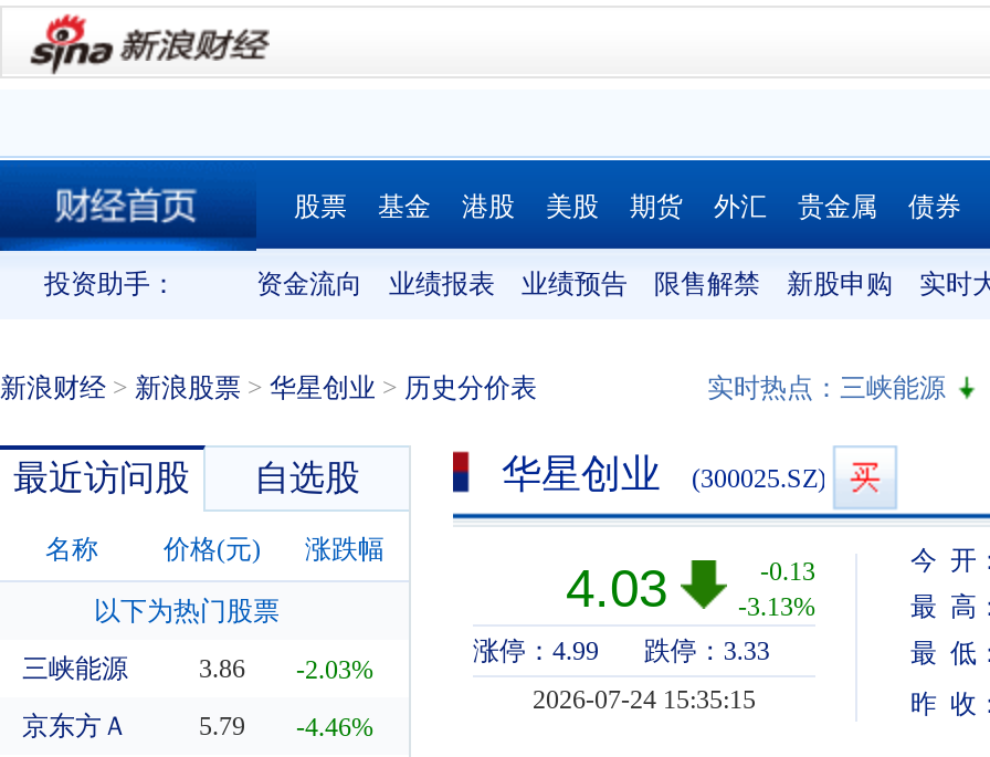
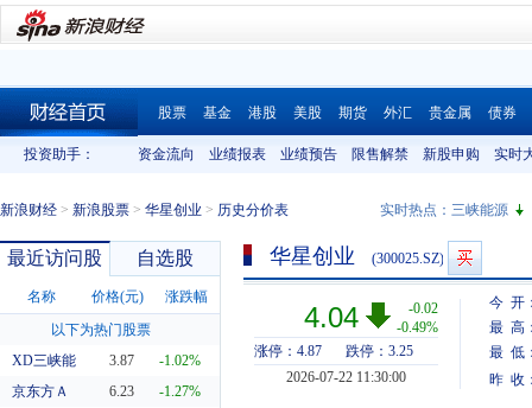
[566,558,667,618] 4.03 -> [304,301,359,333] 4.04
[760,556,815,587] -0.13 -> [408,300,438,317] -0.02
[738,591,815,622] -3.13% -> [397,319,438,336] -0.49%
[473,635,599,666] 涨停：4.99 -> [254,343,322,359] 涨停：4.87
[644,635,770,666] 跌停：3.33 -> [346,343,414,359] 跌停：3.25
[22,653,373,685] 三峡能源 | 3.86 | -2.03% -> [12,352,201,369] XD三峡能 | 3.87 | -1.02%
[533,684,756,715] 2026-07-24 15:35:15 -> [286,369,406,385] 2026-07-22 11:30:00
[199,711,245,742] 5.79 -> [109,383,134,400] 6.23
[296,711,373,742] -4.46% -> [159,383,201,400] -1.27%

